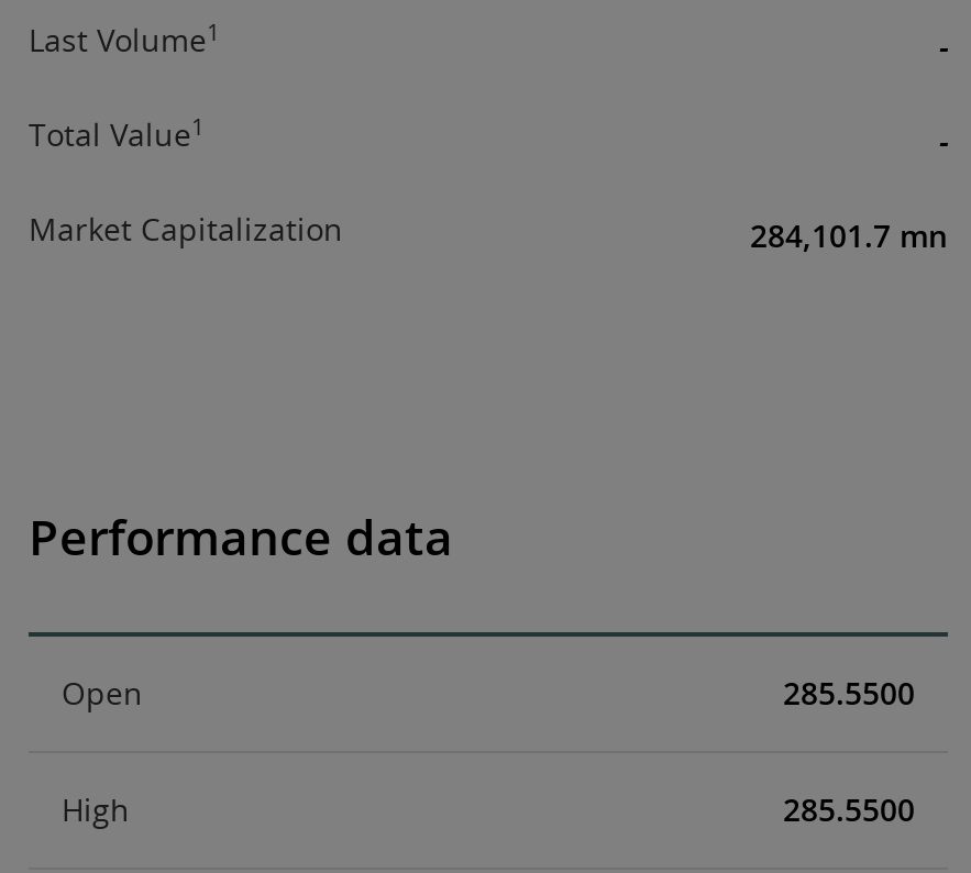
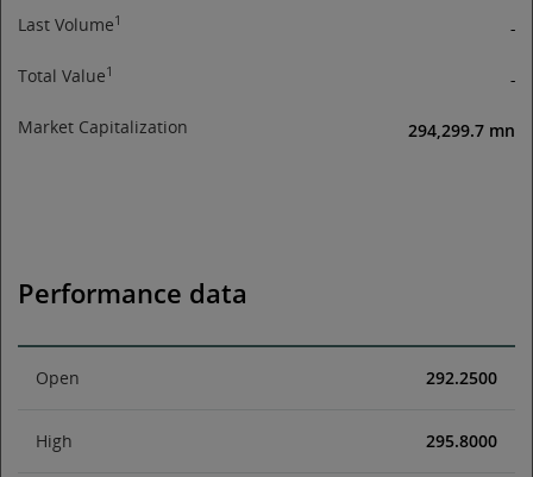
[750,214,948,256] 284,101.7 mn -> [408,119,515,142] 294,299.7 mn
[783,672,915,714] 285.5500 -> [426,366,497,389] 292.2500
[783,788,915,830] 285.5500 -> [426,429,497,452] 295.8000

